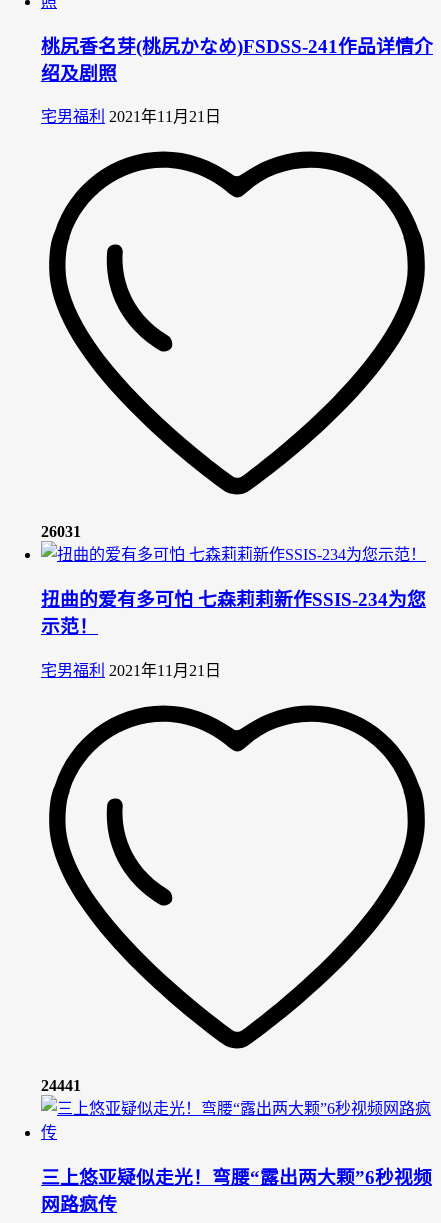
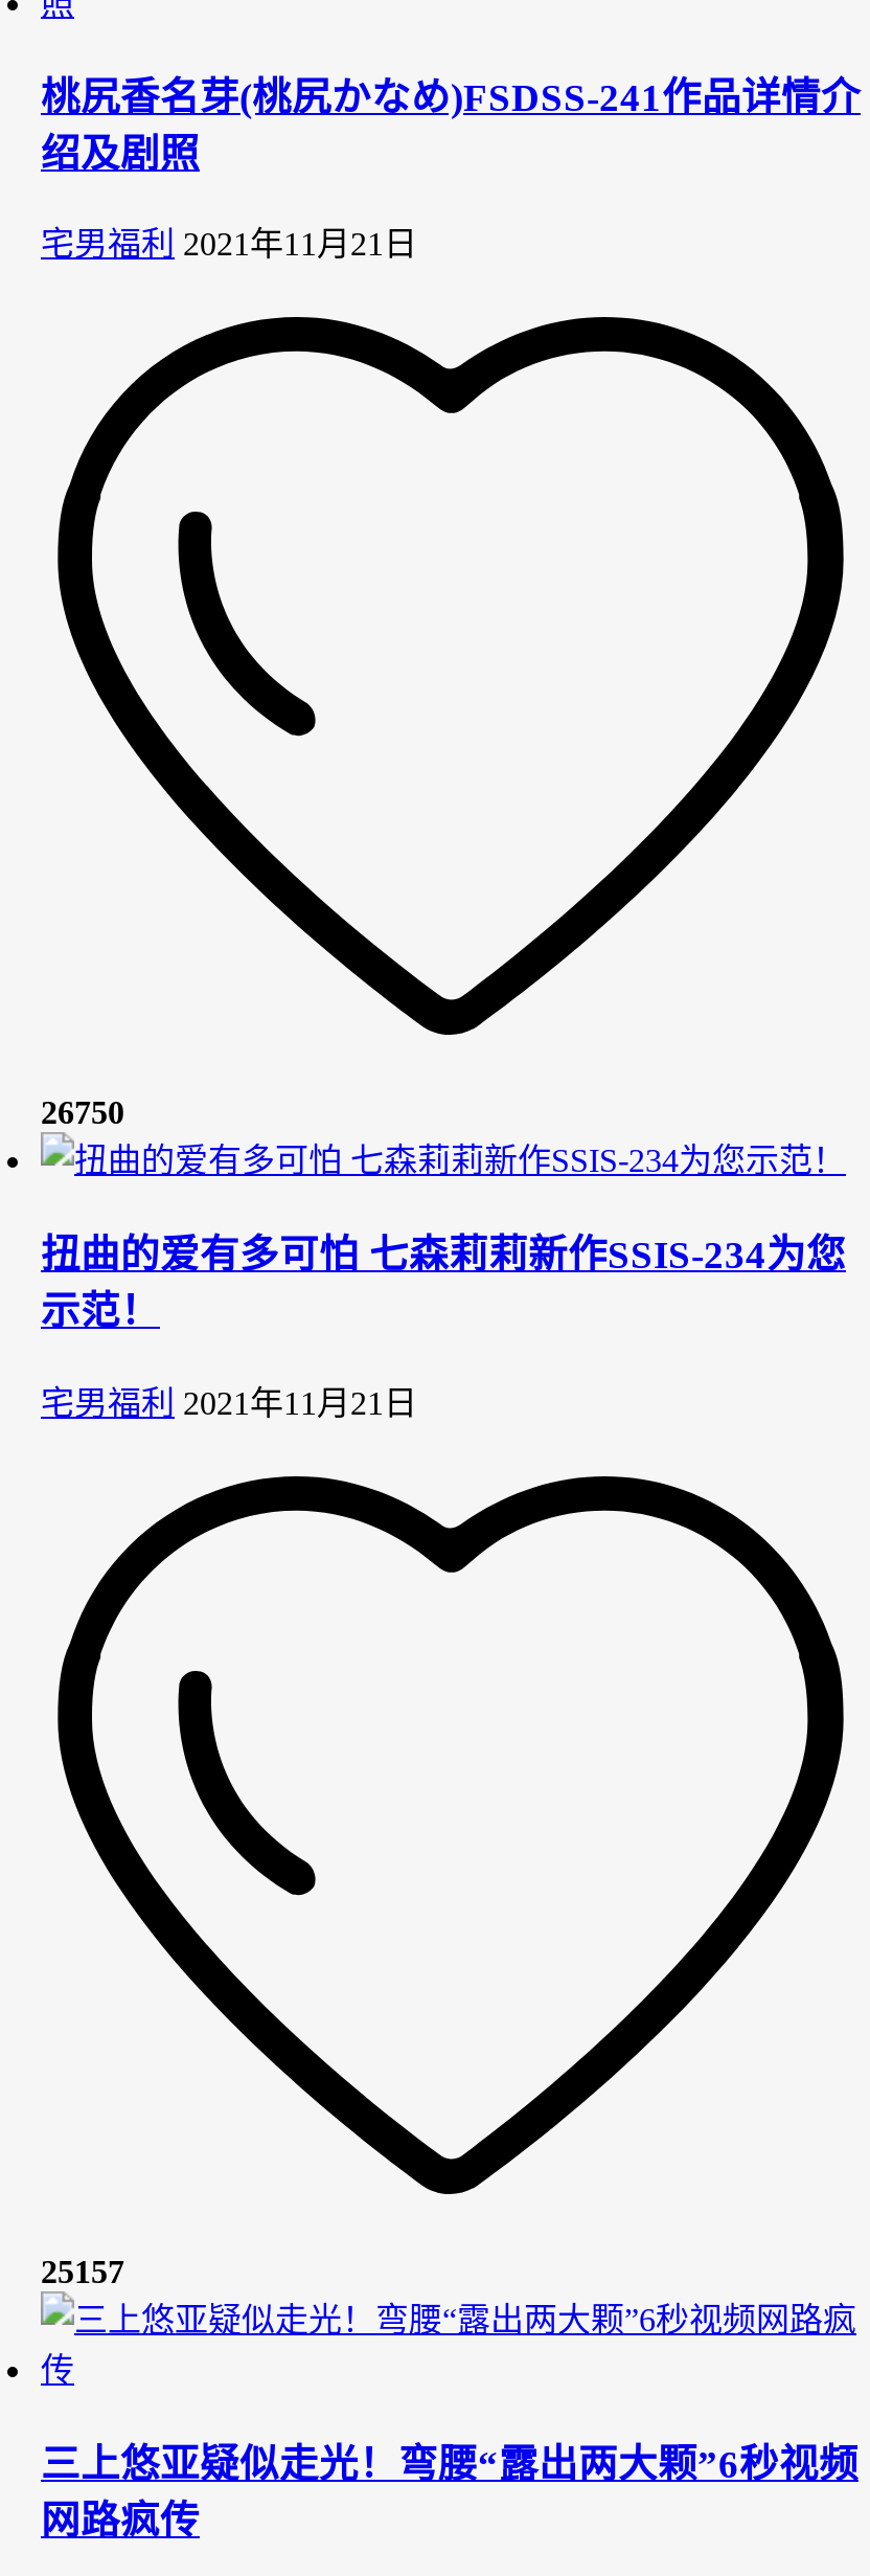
[41,523,81,540] 26031 -> [41,1095,124,1131] 26750
[41,1077,81,1094] 24441 -> [41,2254,124,2289] 25157

